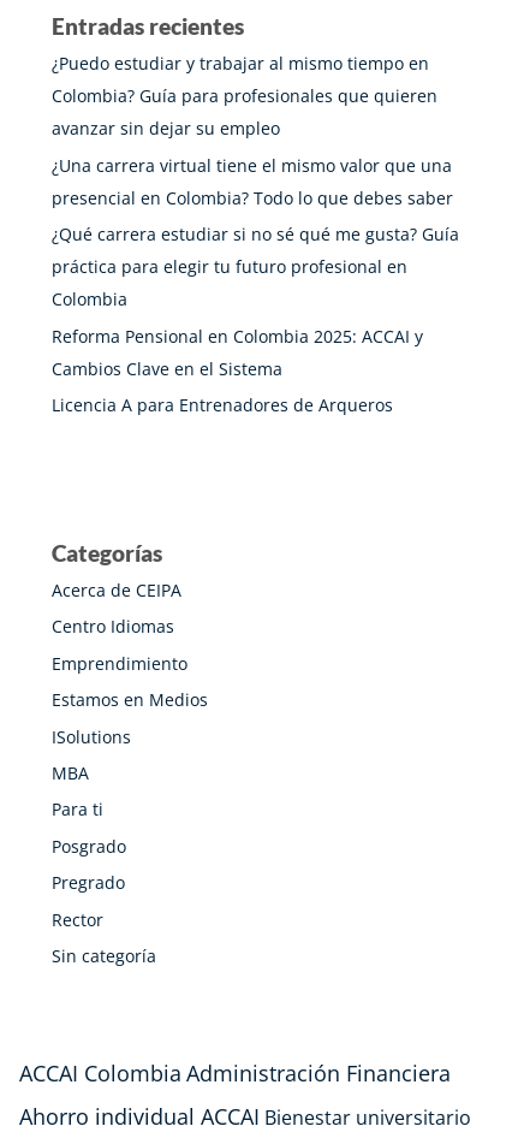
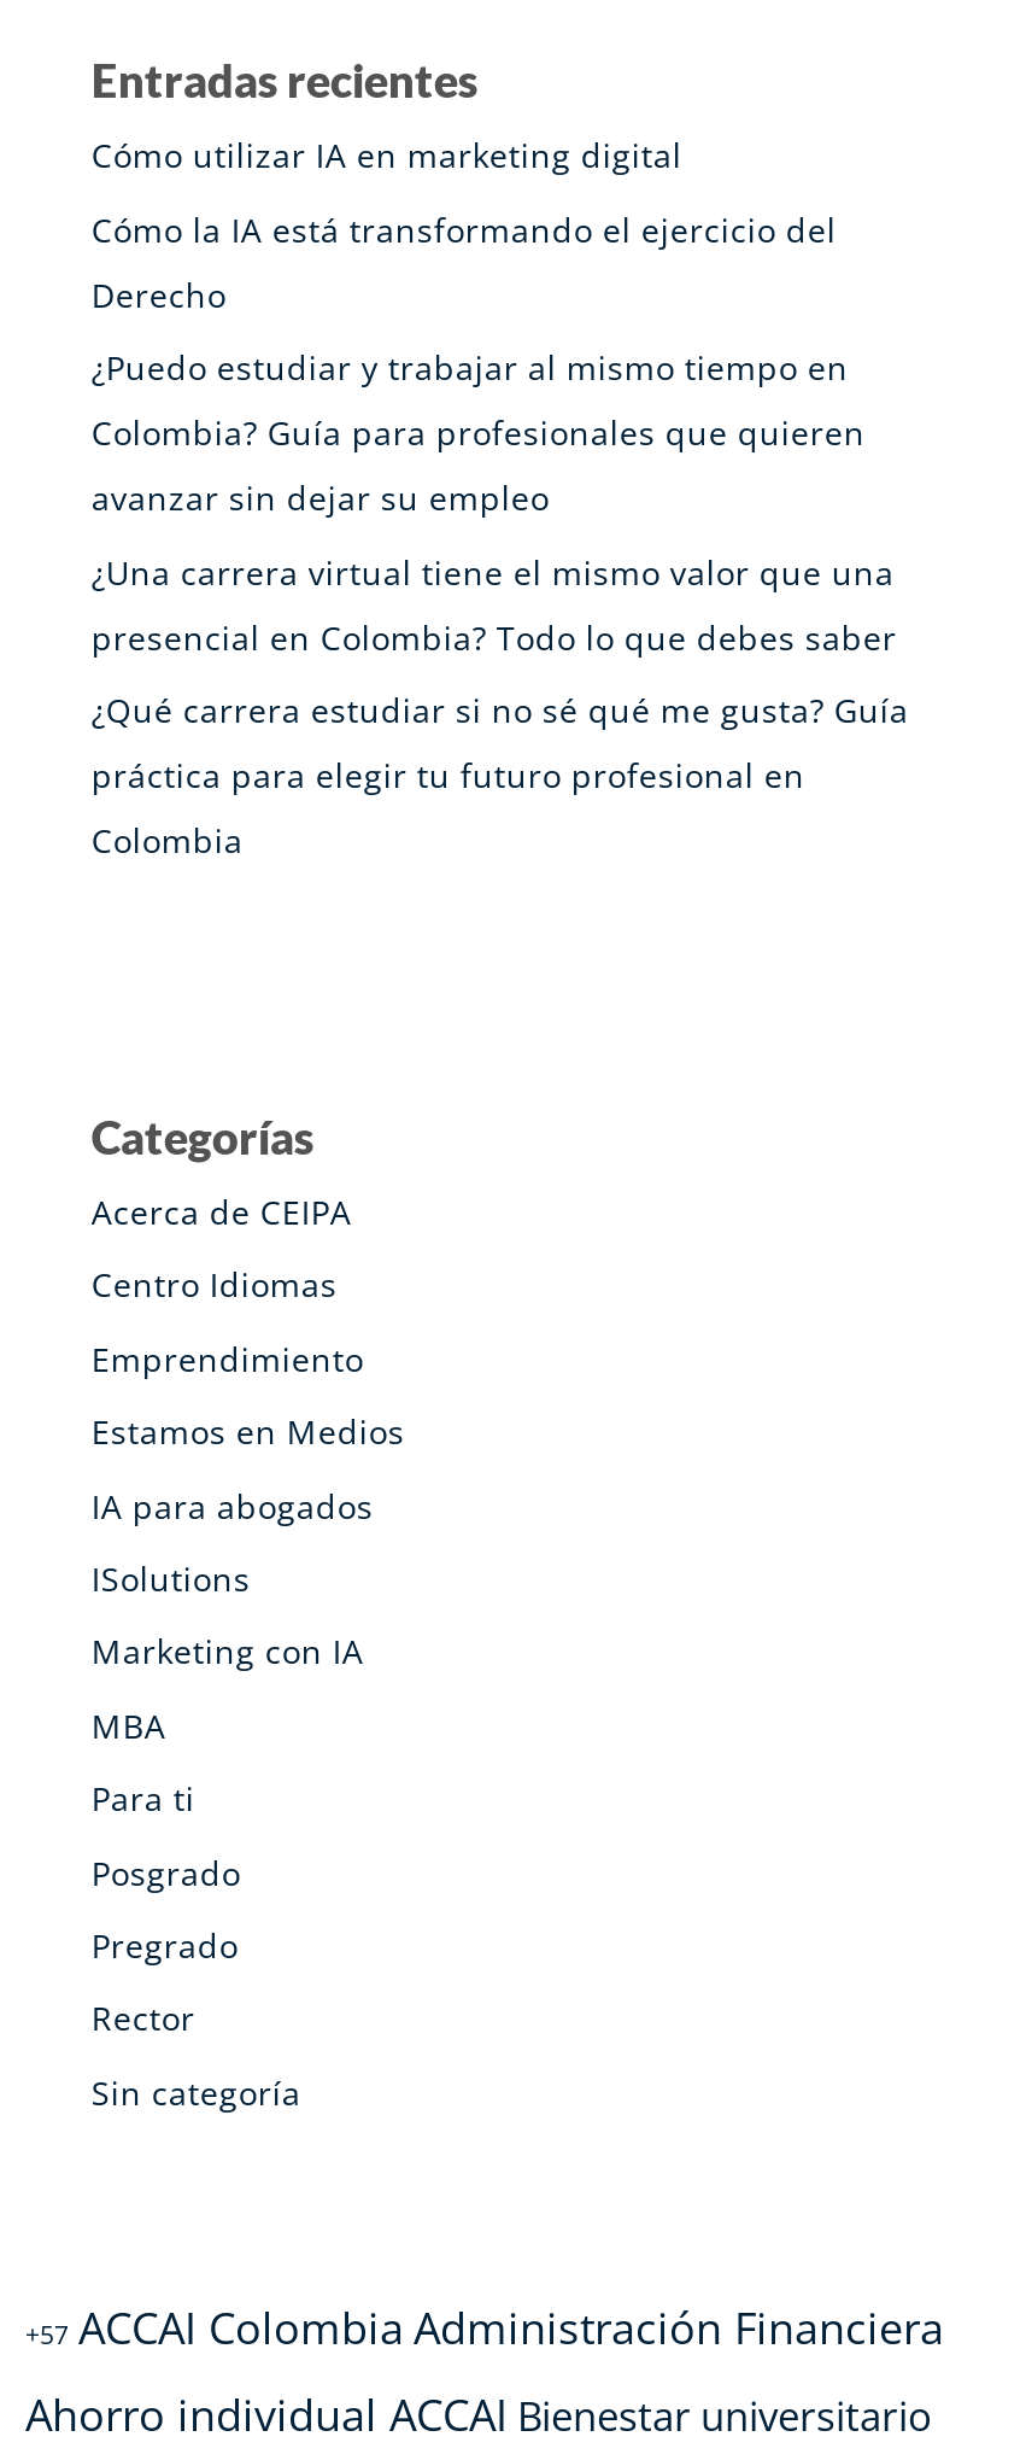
none -> [91,132,836,317] Cómo utilizar IA en marketing digital | Cómo la IA está transformando el ejercicio del | Derecho
moved [52,52,460,311] -> [91,344,909,863]: ¿Puedo estudiar y trabajar al mismo tiempo en | Colombia? Guía para profesionales que quieren | avanzar sin dejar su empleo | ¿Una carrera virtual tiene el mismo valor que una | presencial en Colombia? Todo lo que debes saber | ¿Qué carrera estudiar si no sé qué me gusta? Guía | práctica para elegir tu futuro profesional en | Colombia
[52,324,424,416] Reforma Pensional en Colombia 2025: ACCAI y | Cambios Clave en el Sistema | Licencia A para Entrenadores de Arqueros -> none
none -> [91,1482,374,1528] IA para abogados
none -> [91,1629,364,1675] Marketing con IA
[19,1058,451,1087] ACCAI Colombia Administración Financiera -> [25,2297,944,2355] +57 ACCAI Colombia Administración Financiera

